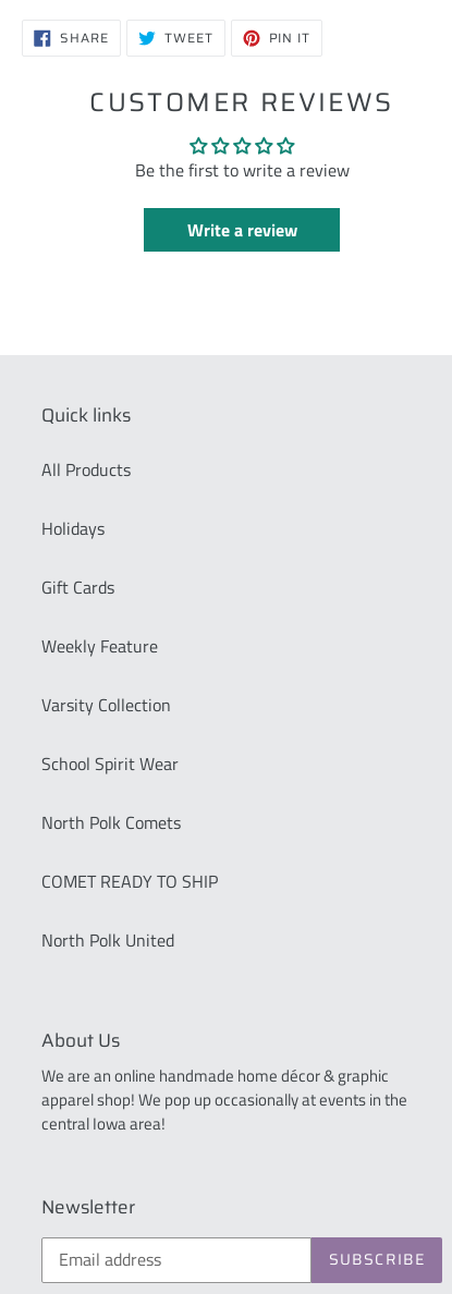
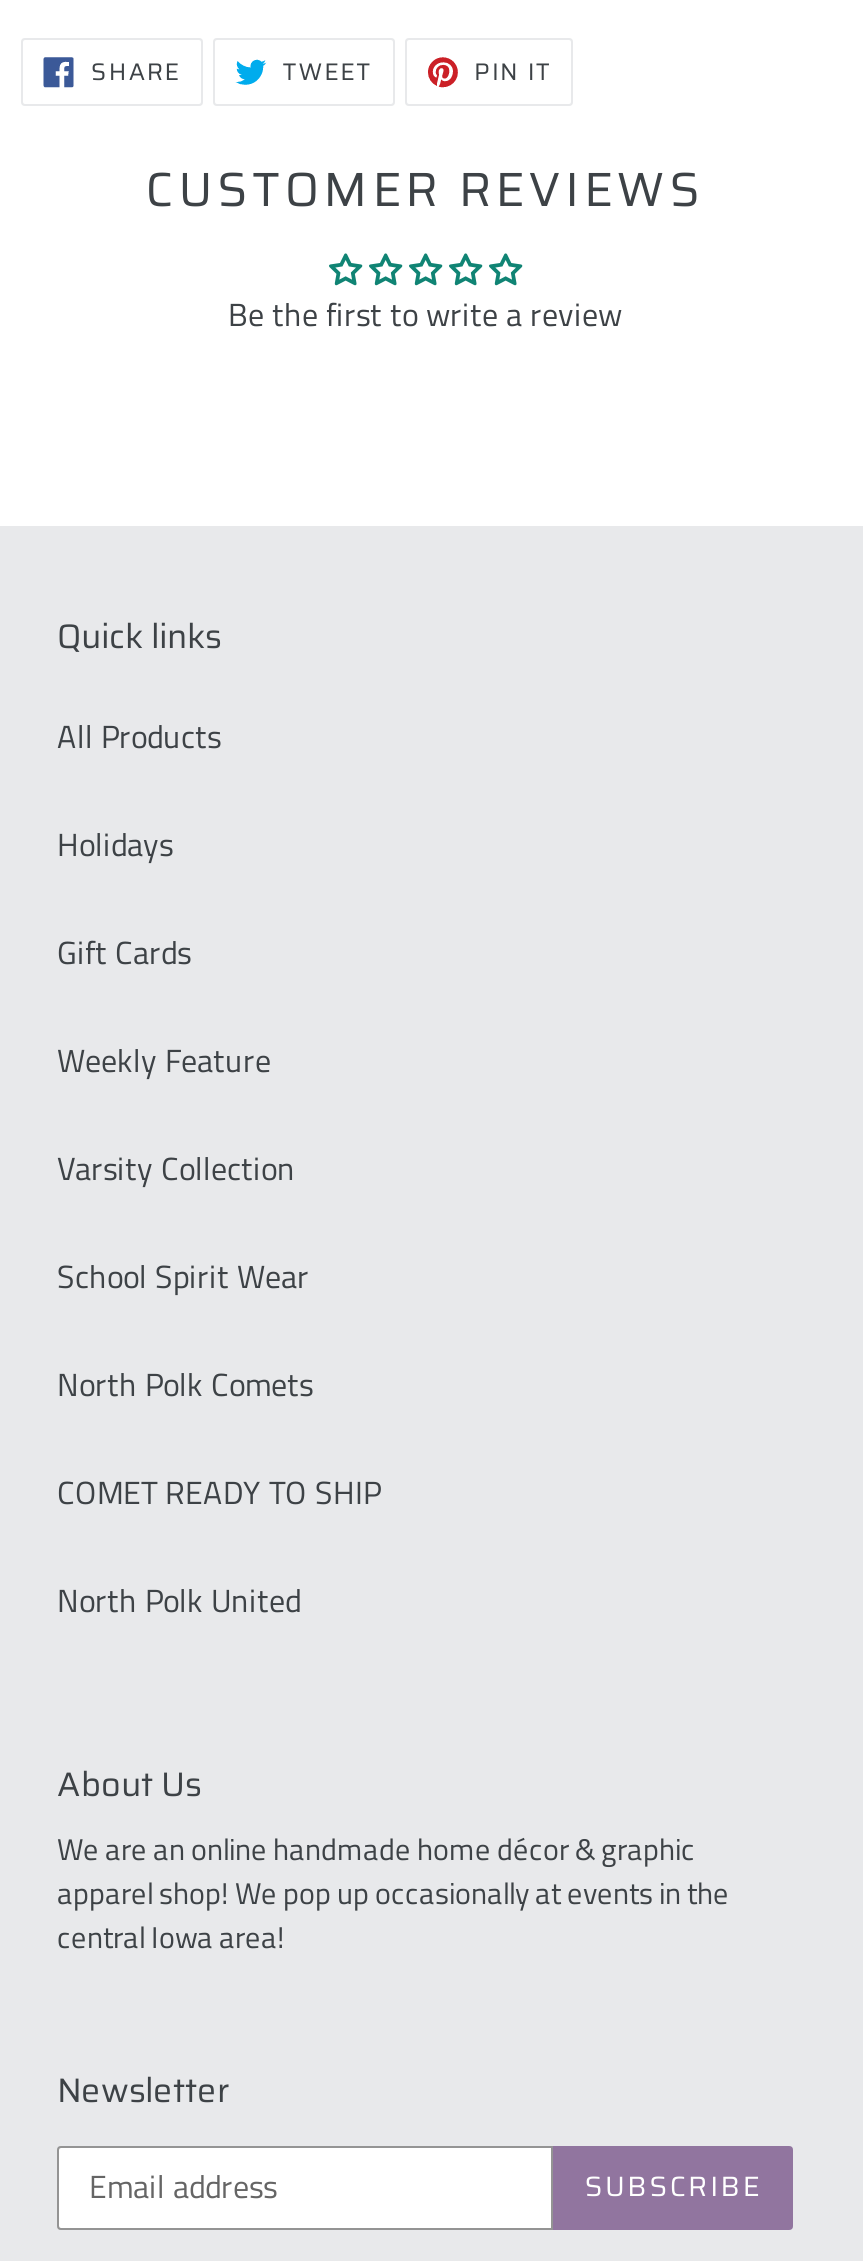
[187,217,297,243] Write a review -> none

